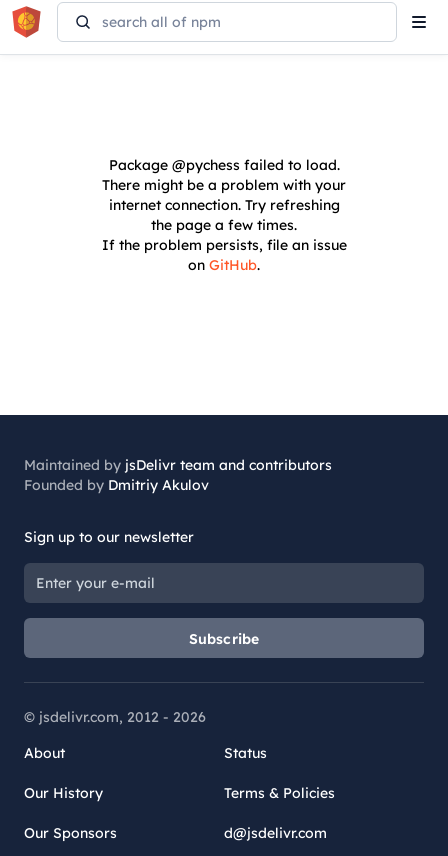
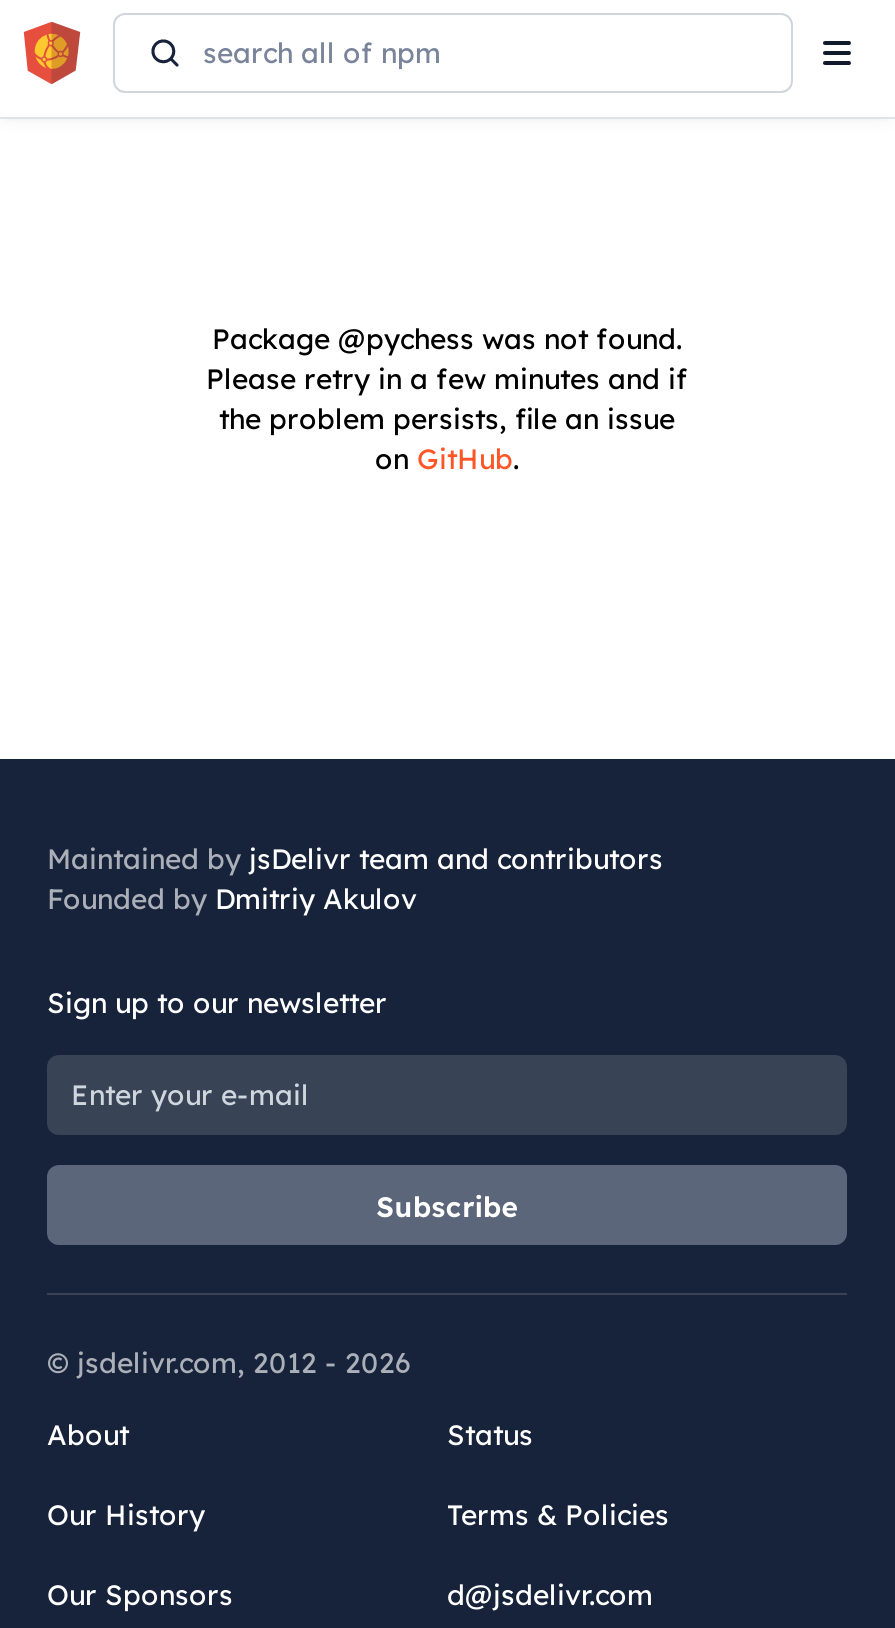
[101,156,346,254] Package @pychess failed to load. | There might be a problem with your | internet connection. Try refreshing | the page a few times. | If the problem persists, file an issue -> [206,321,688,437] Package @pychess was not found. | Please retry in a few minutes and if | the problem persists, file an issue

